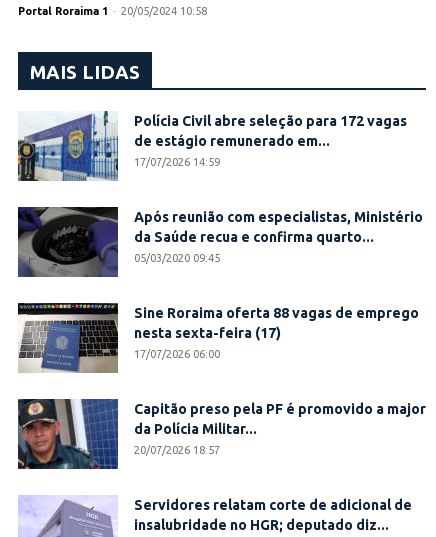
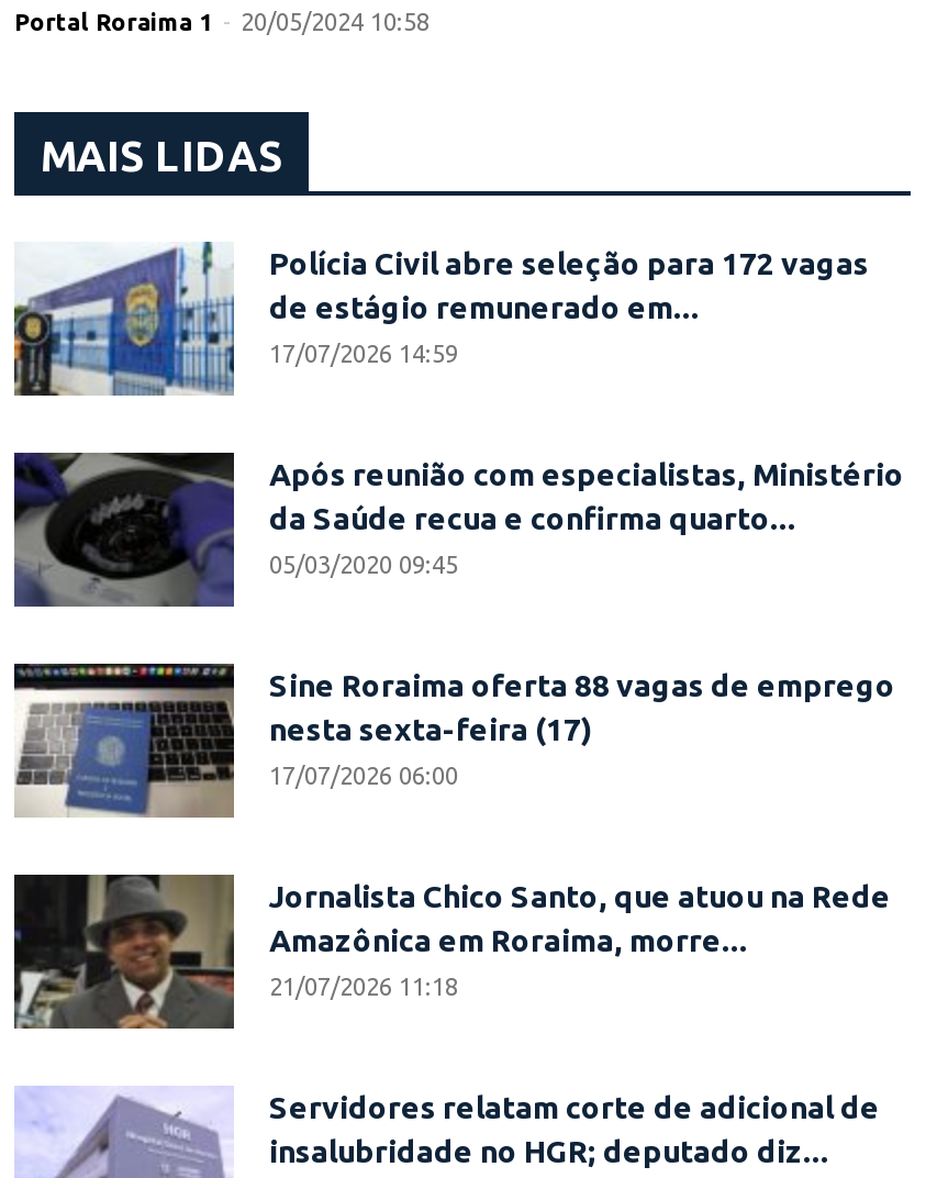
[17,398,426,470] [image] | Capitão preso pela PF é promovido a major | da Polícia Militar... | 20/07/2026 18:57 -> [12,873,891,1031] [image] | Jornalista Chico Santo, que atuou na Rede | Amazônica em Roraima, morre... | 21/07/2026 11:18

